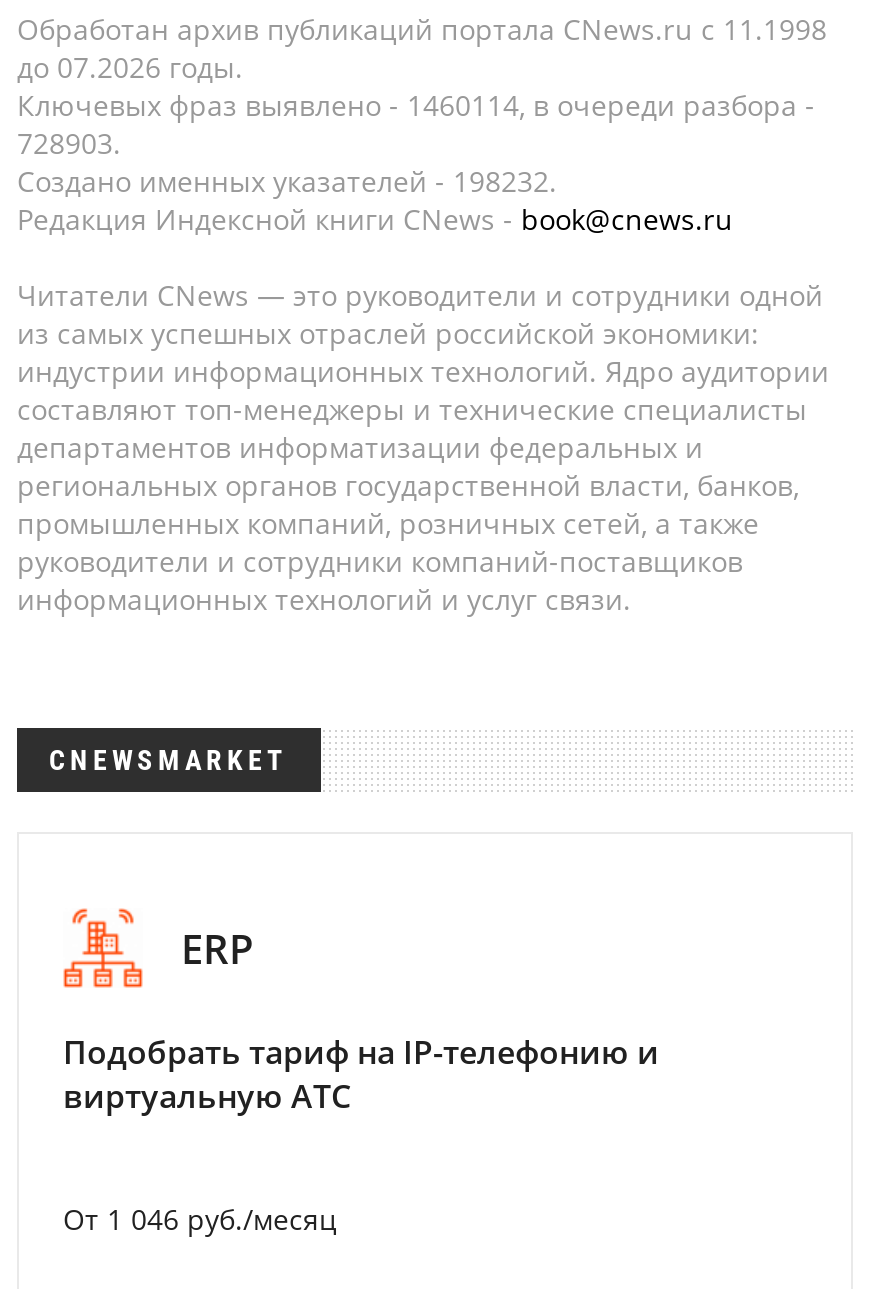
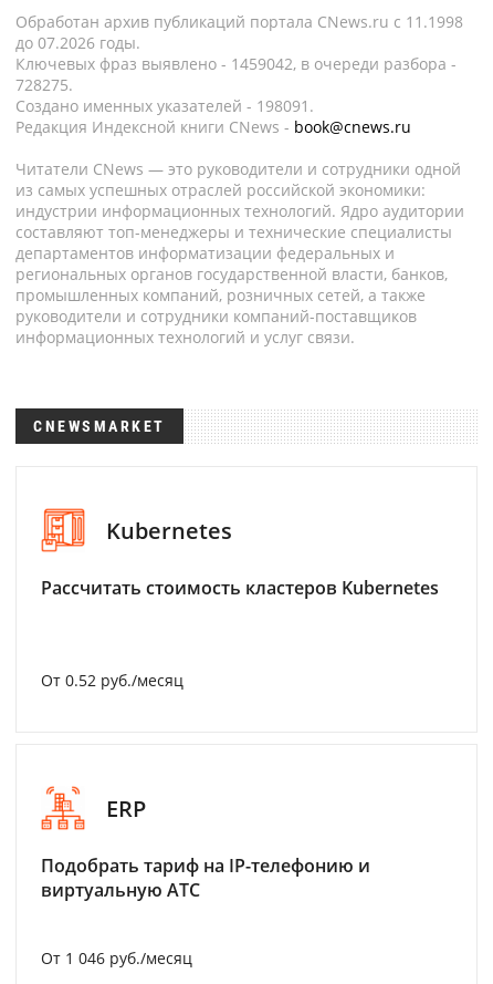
[17,86,815,124] Ключевых фраз выявлено - 1460114, в очереди разбора - -> [15,53,457,74] Ключевых фраз выявлено - 1459042, в очереди разбора -
[17,124,121,162] 728903. -> [15,74,73,95] 728275.
[17,162,557,200] Создано именных указателей - 198232. -> [15,95,314,116] Создано именных указателей - 198091.
none -> [41,507,439,600] [image] | Kubernetes | Рассчитать стоимость кластеров Kubernetes
none -> [41,670,183,691] От 0.52 руб./месяц

